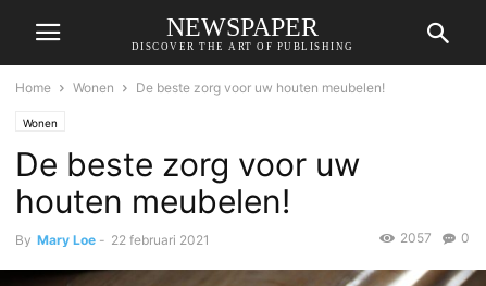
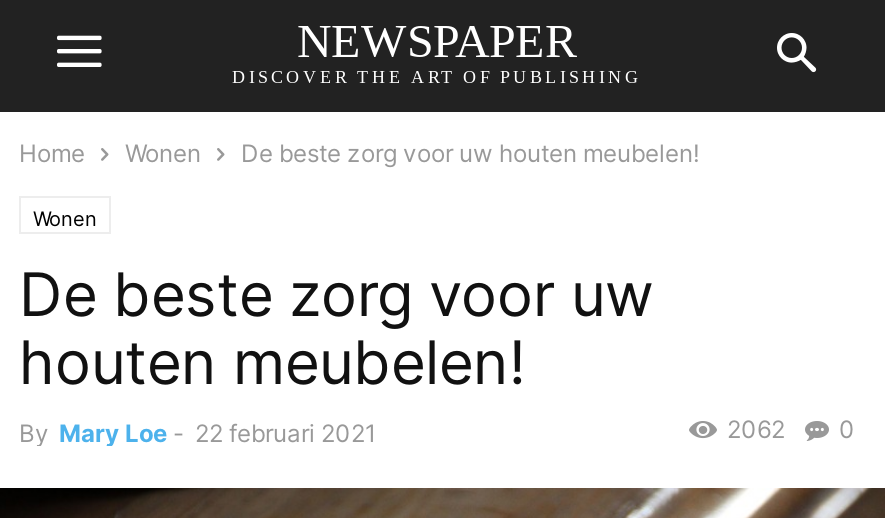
[400,229,470,246] 2057 0 -> [727,414,855,444] 2062 0

